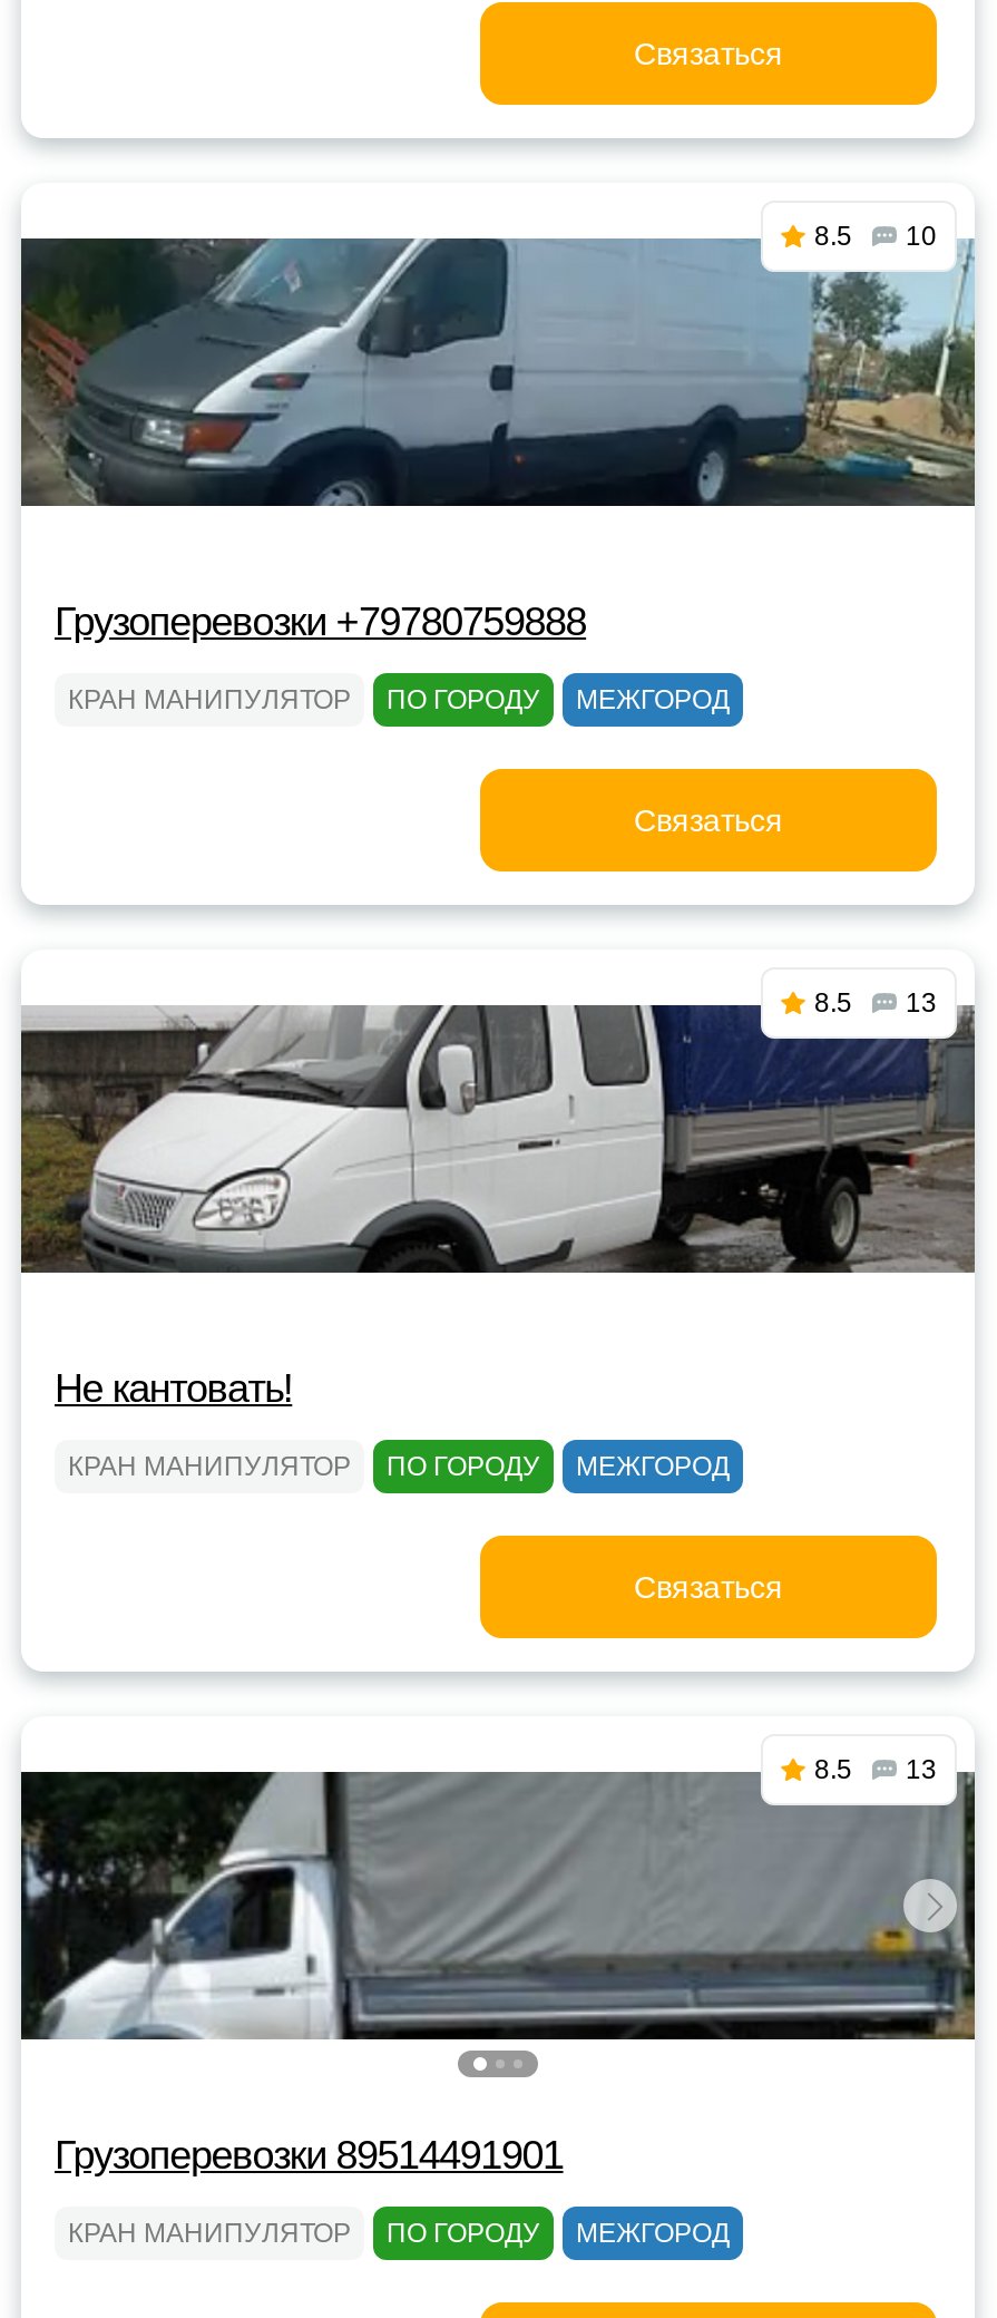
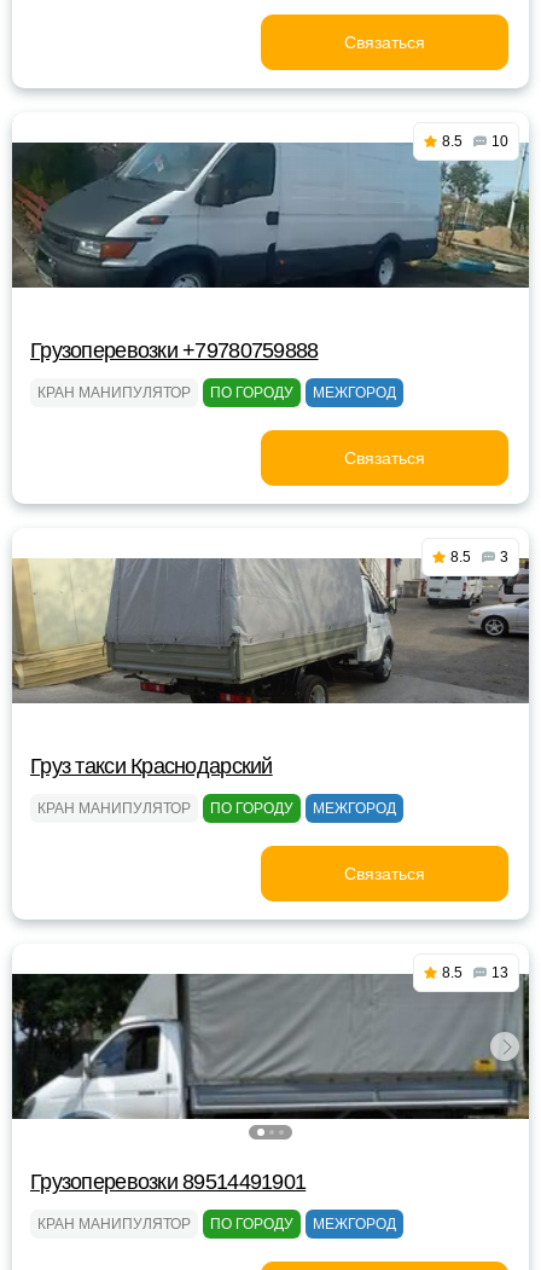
[21,987,975,1273] [image] | 8.5 13 -> [12,549,529,703] [image] | 8.5 3
[55,1366,292,1411] Не кантовать! -> [30,754,273,778] Груз такси Краснодарский

